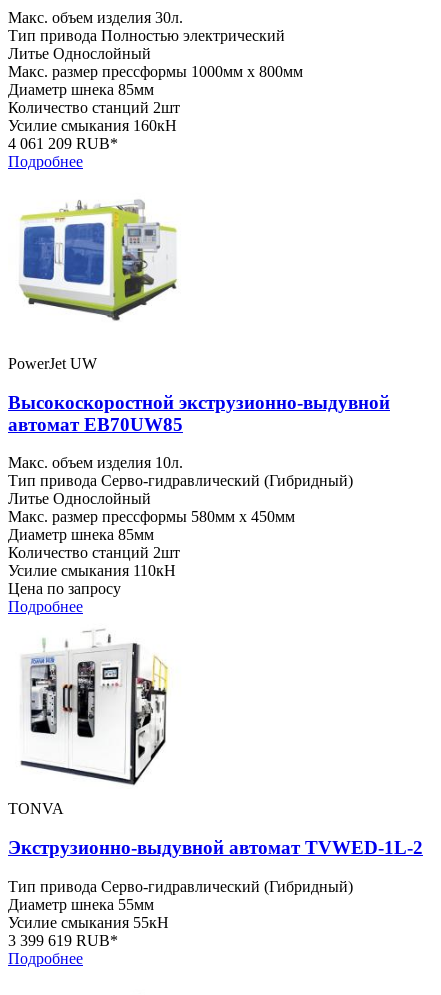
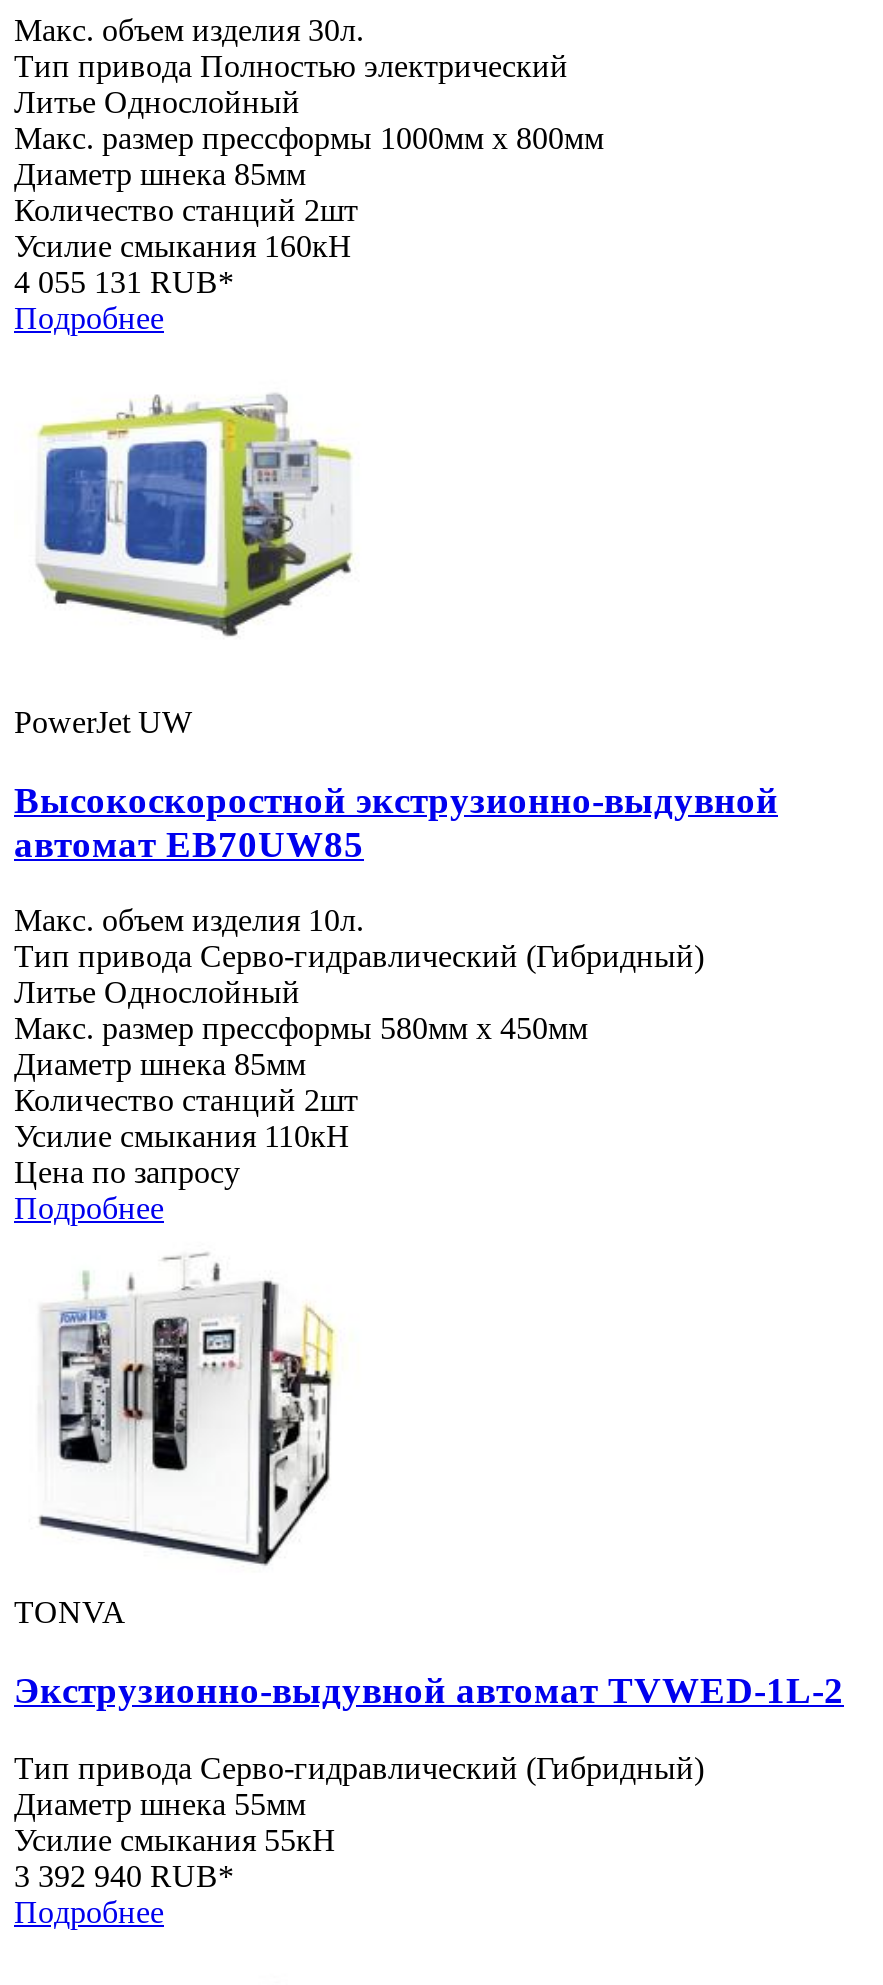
[8,135,118,152] 4 061 209 RUB* -> [14,265,234,299] 4 055 131 RUB*
[8,932,118,949] 3 399 619 RUB* -> [14,1859,234,1893] 3 392 940 RUB*

